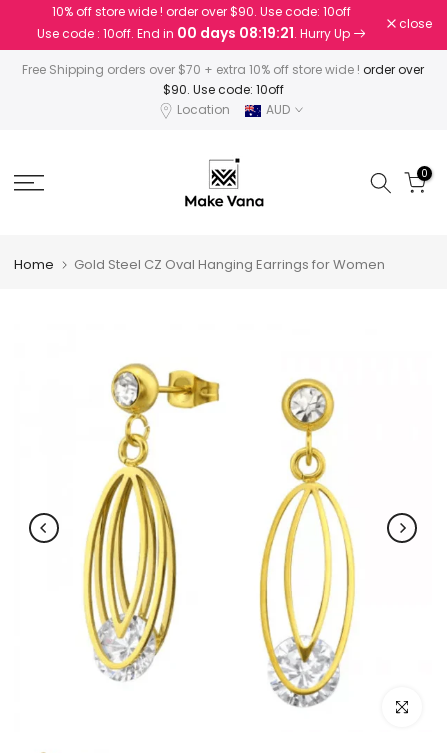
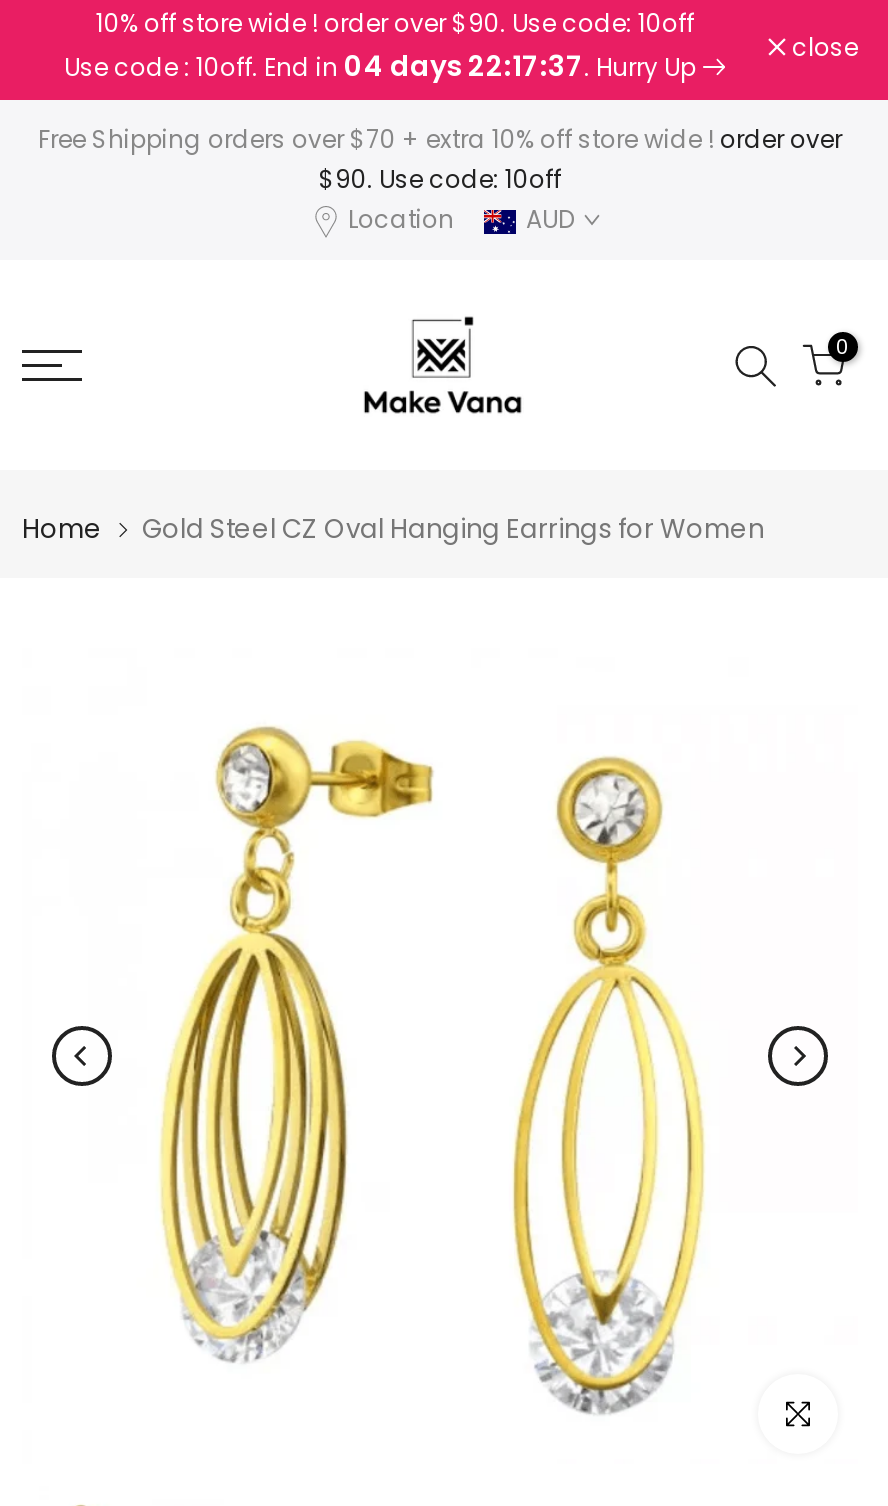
[36,23,352,43] Use code : 10off. End in 00 days 08:19:21. Hurry Up -> [64,46,702,86] Use code : 10off. End in 04 days 22:17:37. Hurry Up

